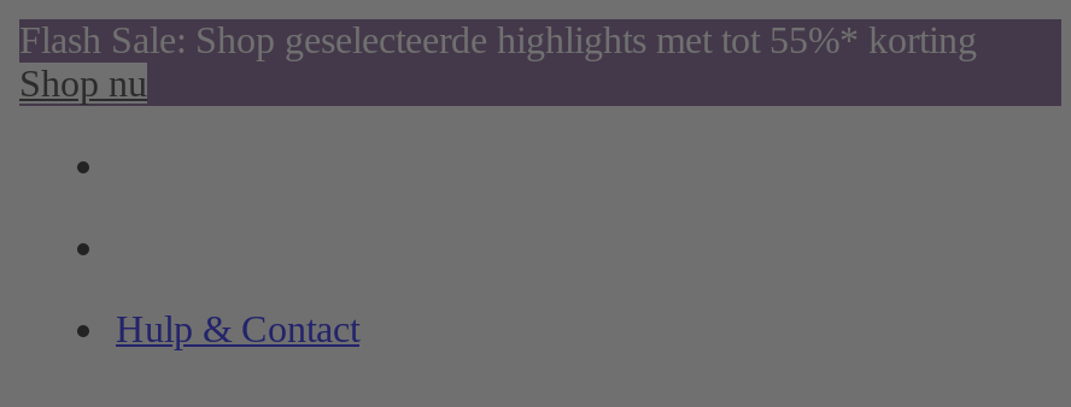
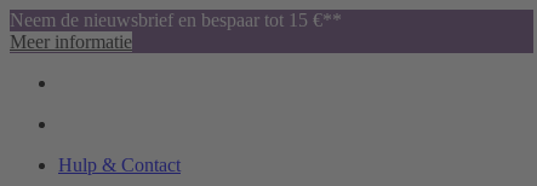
[19,19,977,104] Flash Sale: Shop geselecteerde highlights met tot 55%* korting | Shop nu -> [10,10,342,52] Neem de nieuwsbrief en bespaar tot 15 €** | Meer informatie

